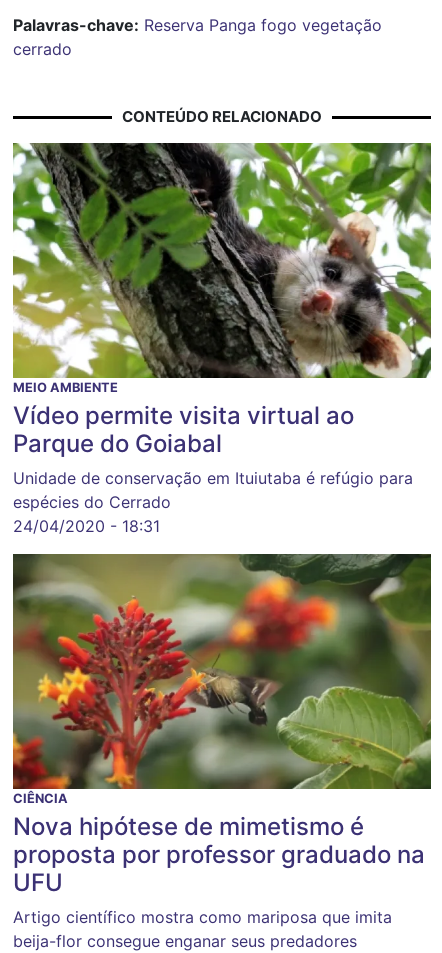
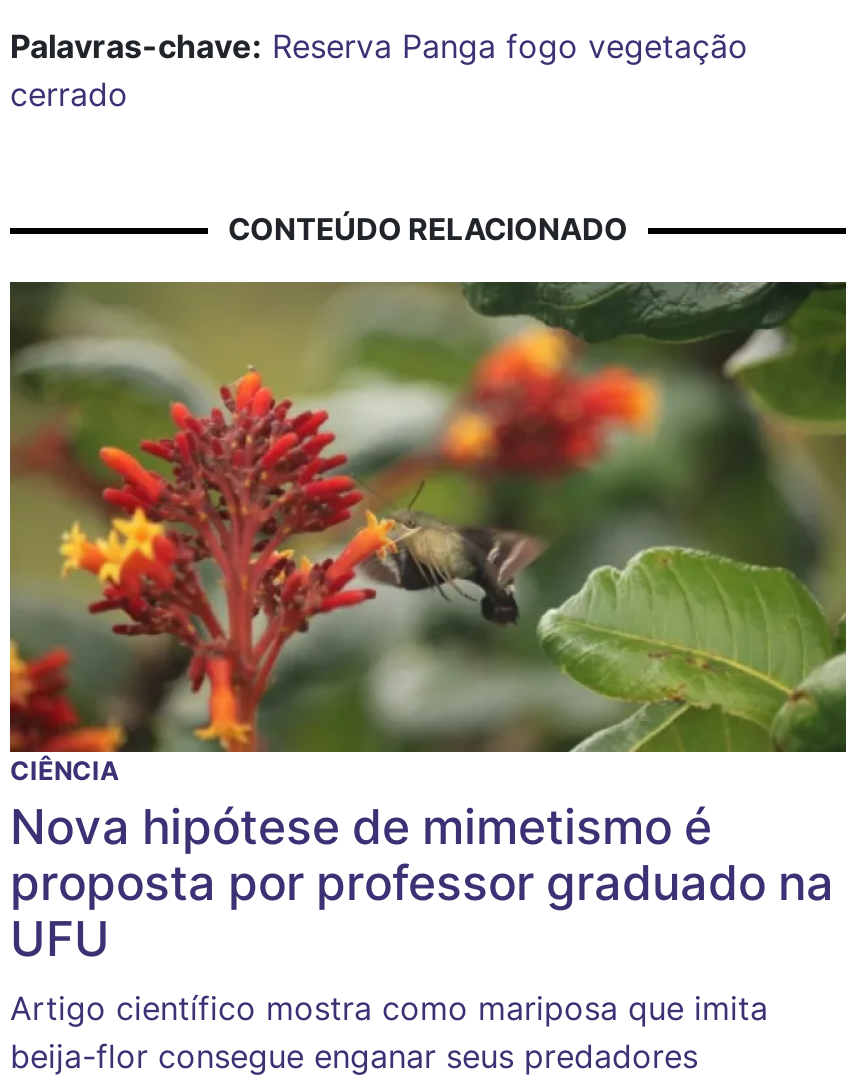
[12,142,432,536] [image] | MEIO AMBIENTE | Vídeo permite visita virtual ao | Parque do Goiabal | Unidade de conservação em Ituiutaba é refúgio para | espécies do Cerrado | 24/04/2020 - 18:31 -> none

